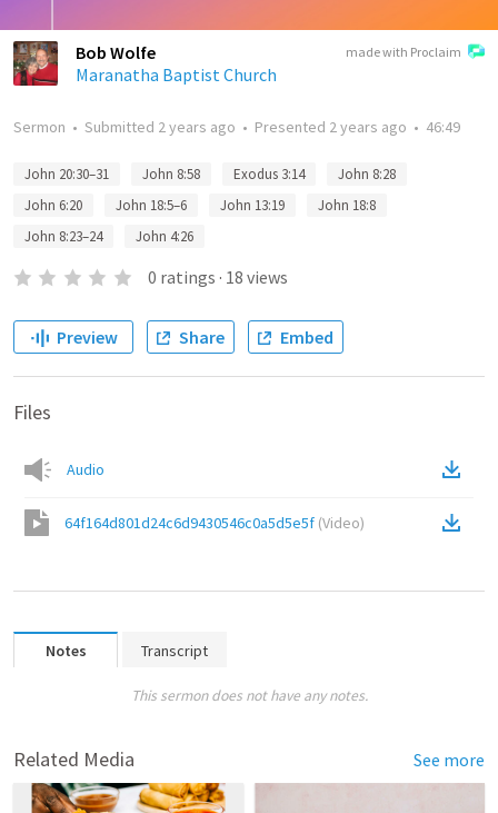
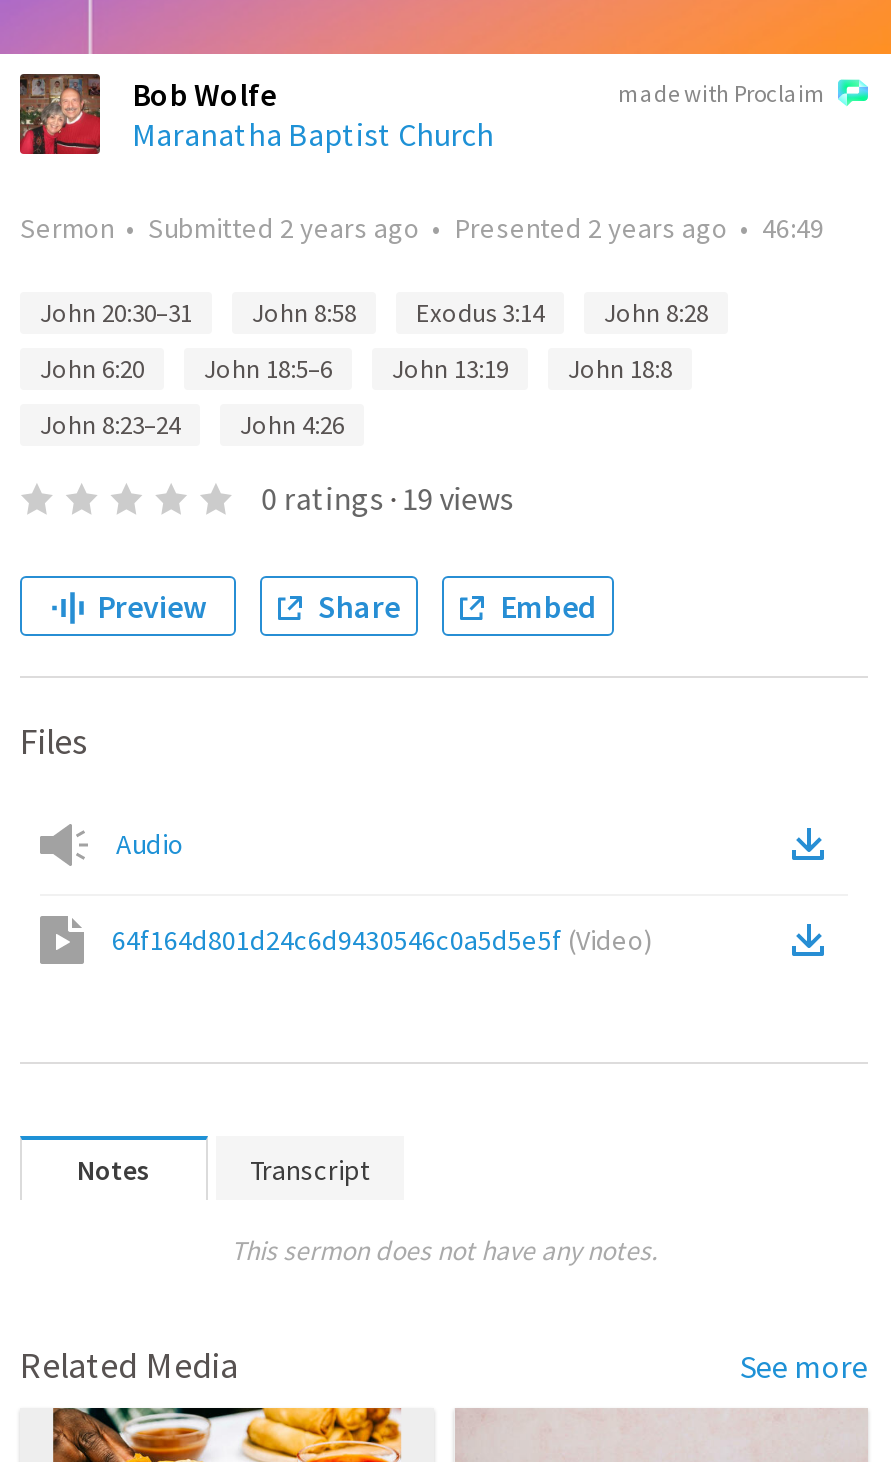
[148,266,288,288] 0 ratings · 18 views -> [261,478,513,518] 0 ratings · 19 views

